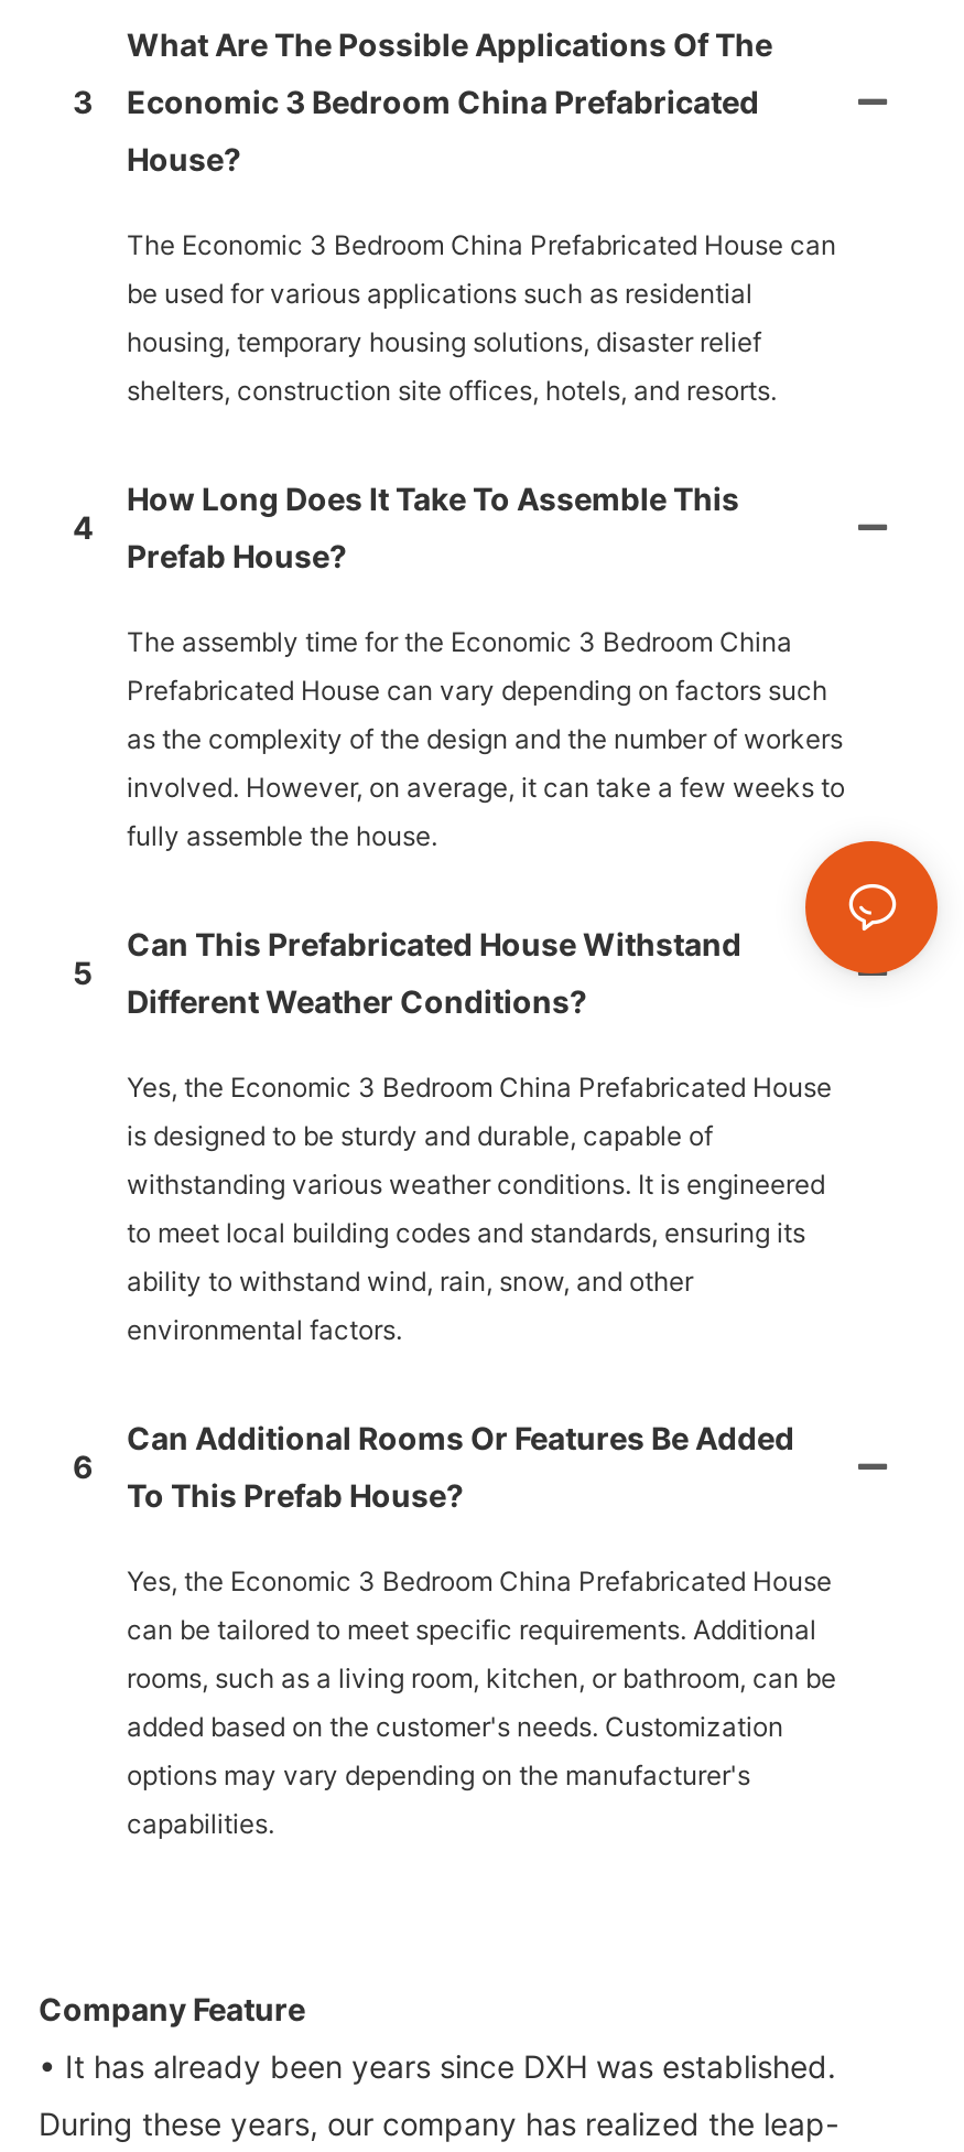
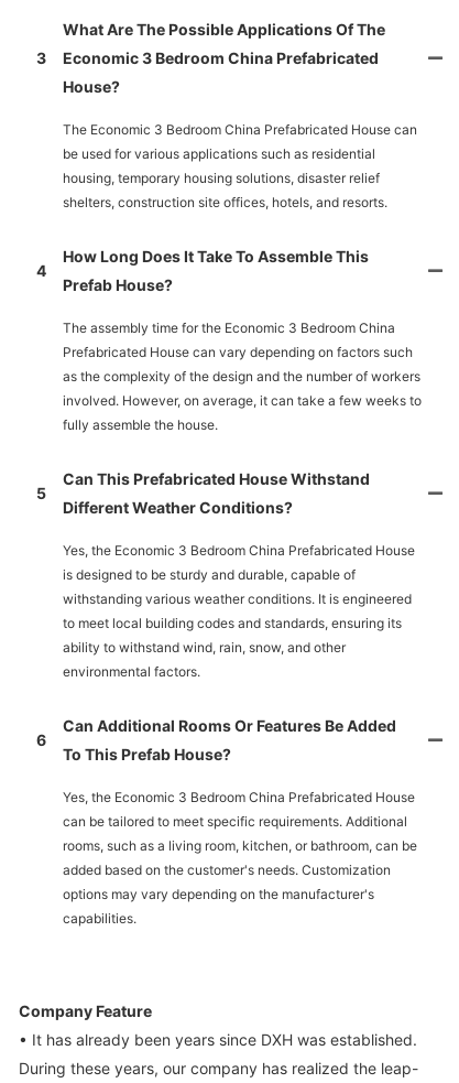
[801,837,942,976] [image] -> none

